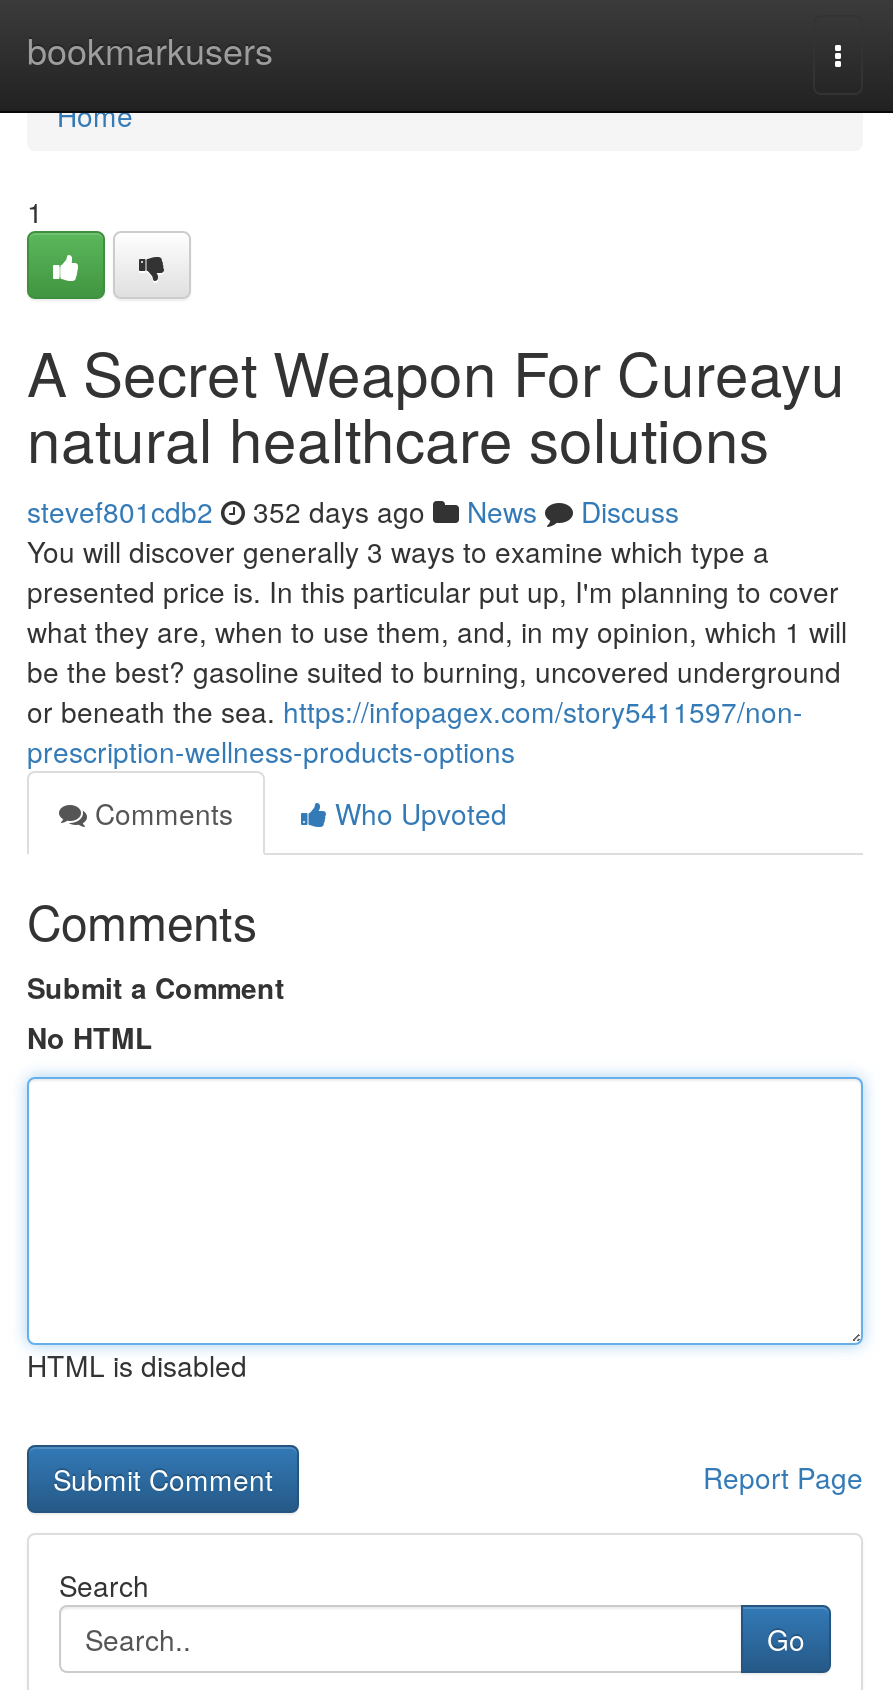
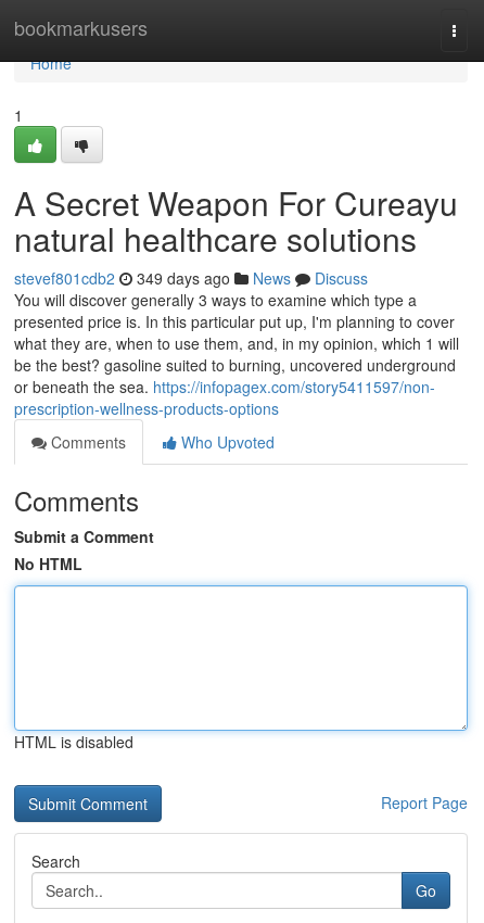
[27,491,679,531] stevef801cdb2 352 days ago News Discuss -> [14,267,368,289] stevef801cdb2 349 days ago News Discuss

